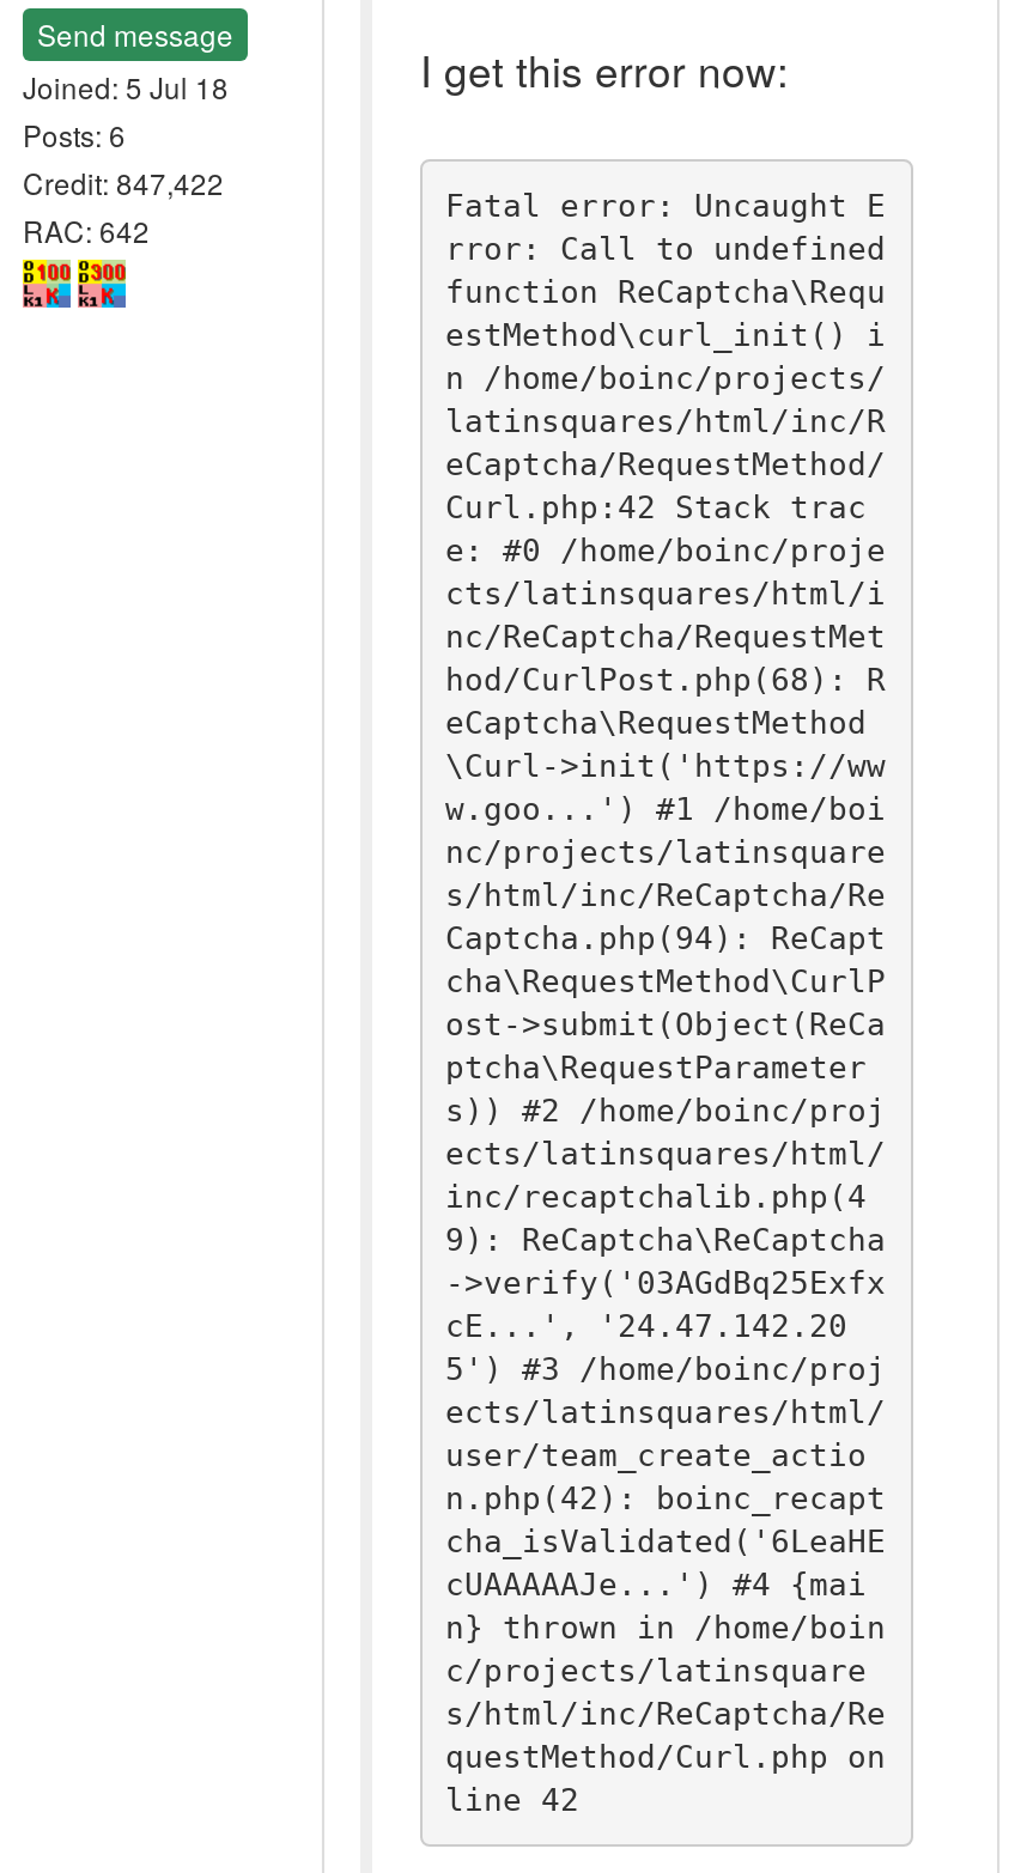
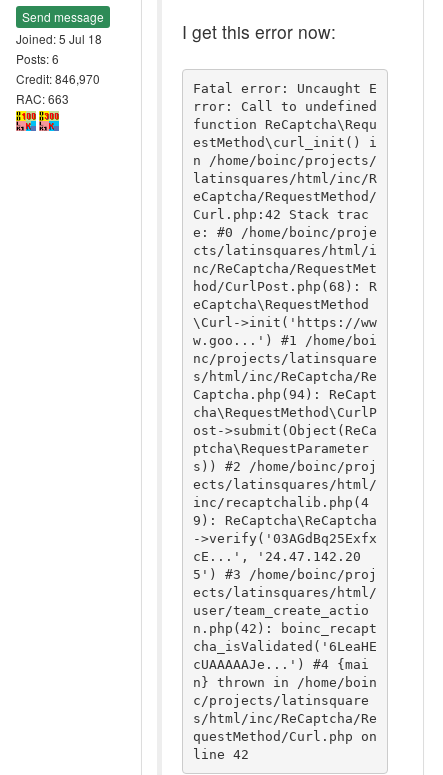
[23,161,224,202] Credit: 847,422 -> [16,70,100,87] Credit: 846,970
[23,209,150,250] RAC: 642 -> [16,90,69,107] RAC: 663

